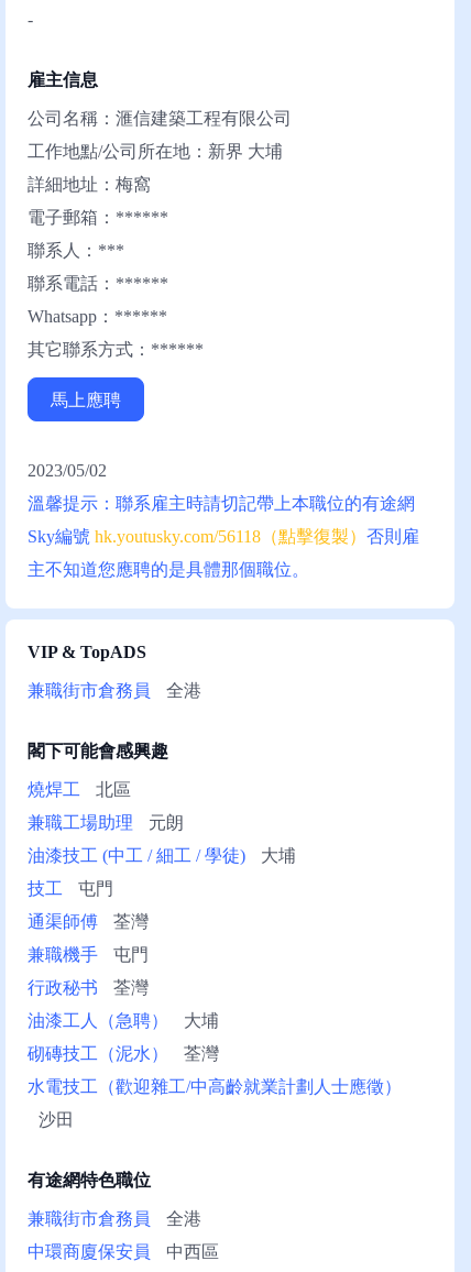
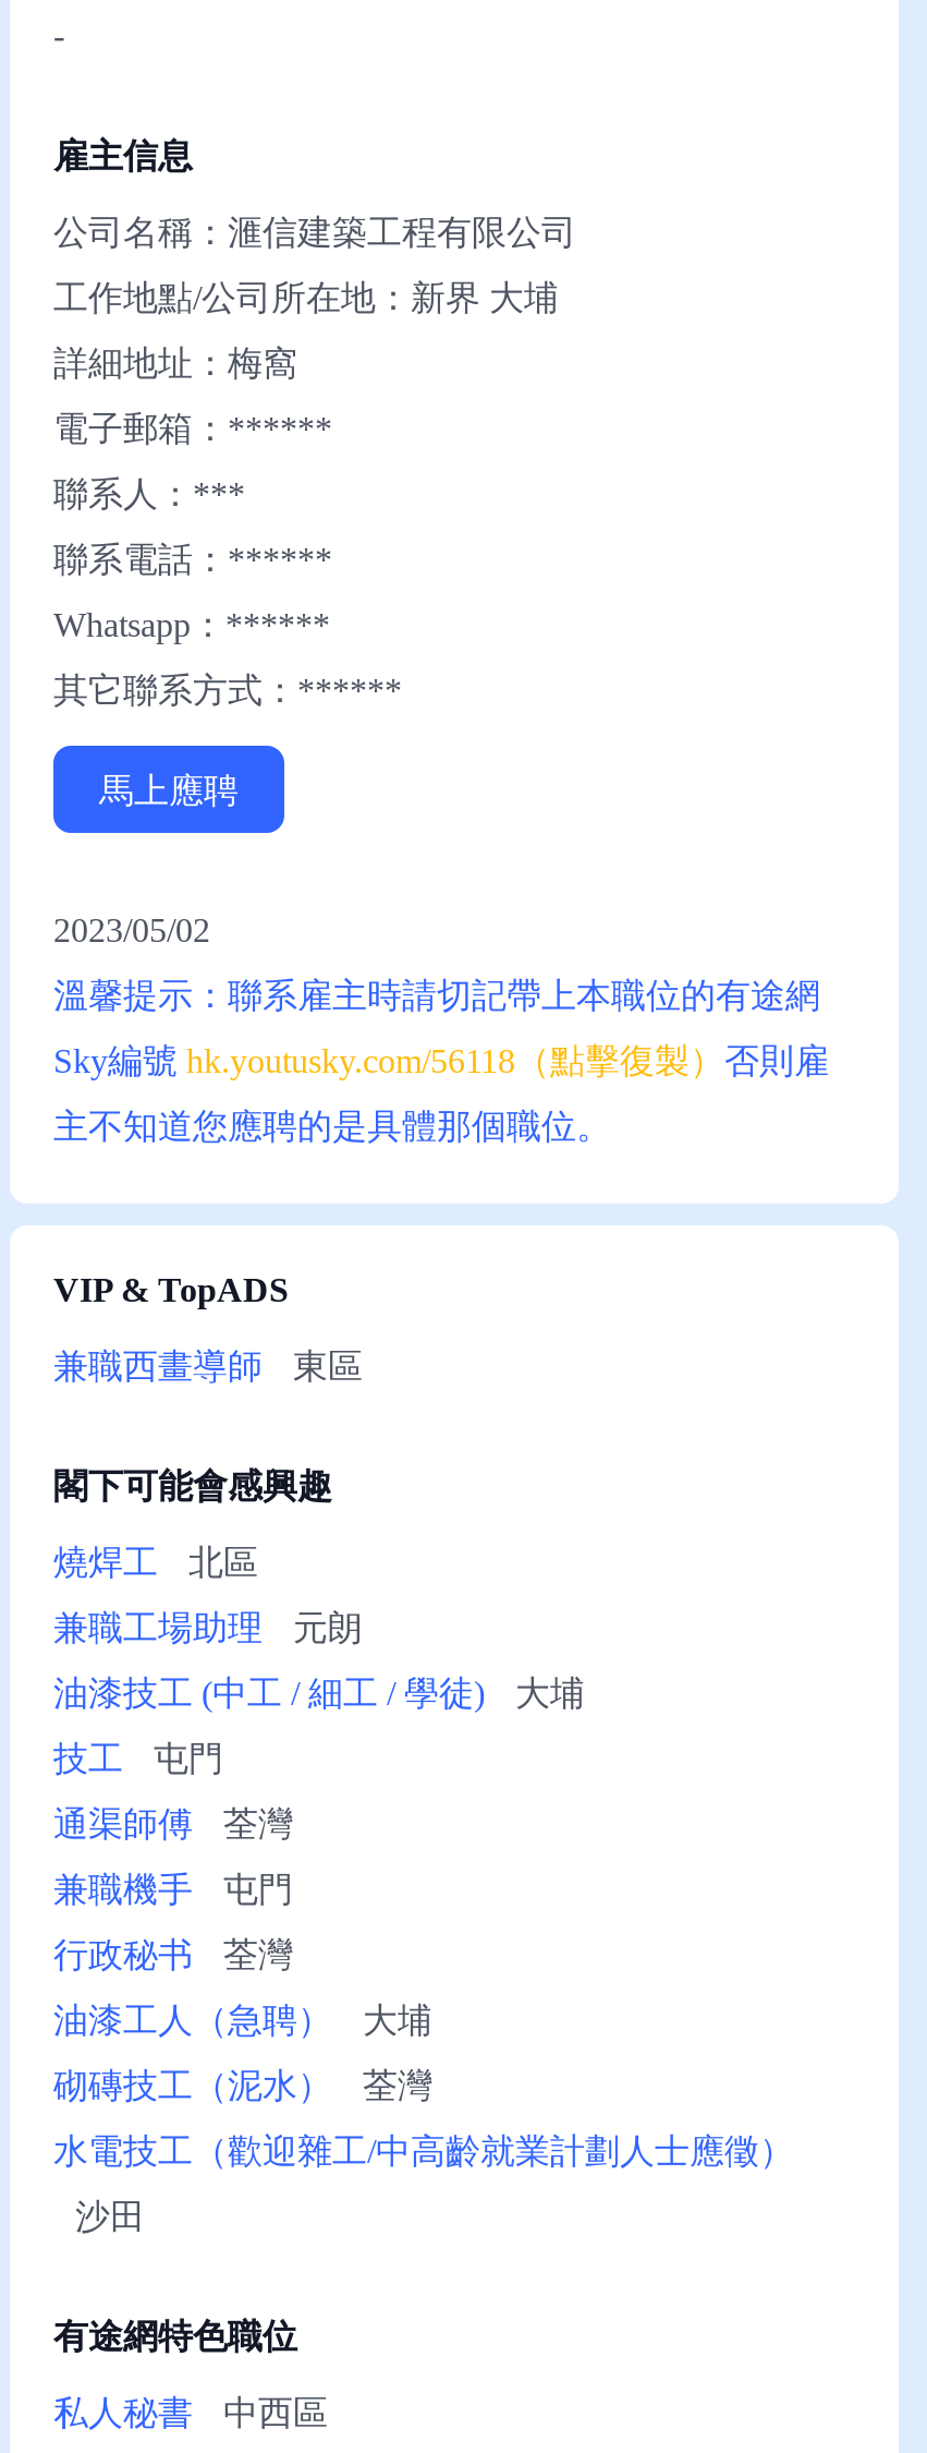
[28,681,201,700] 兼職街市倉務員 | 全港 -> [53,1348,363,1385] 兼職西畫導師 | 東區
[28,1209,201,1261] 兼職街市倉務員 | 全港 | 中環商廈保安員 -> [53,2394,193,2431] 私人秘書

